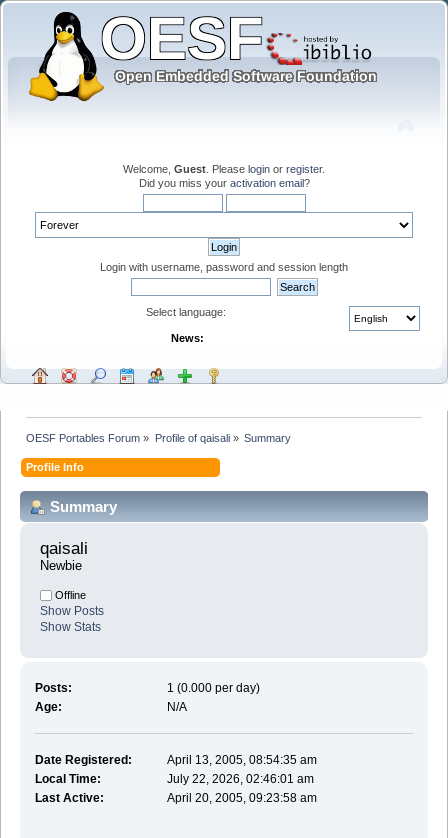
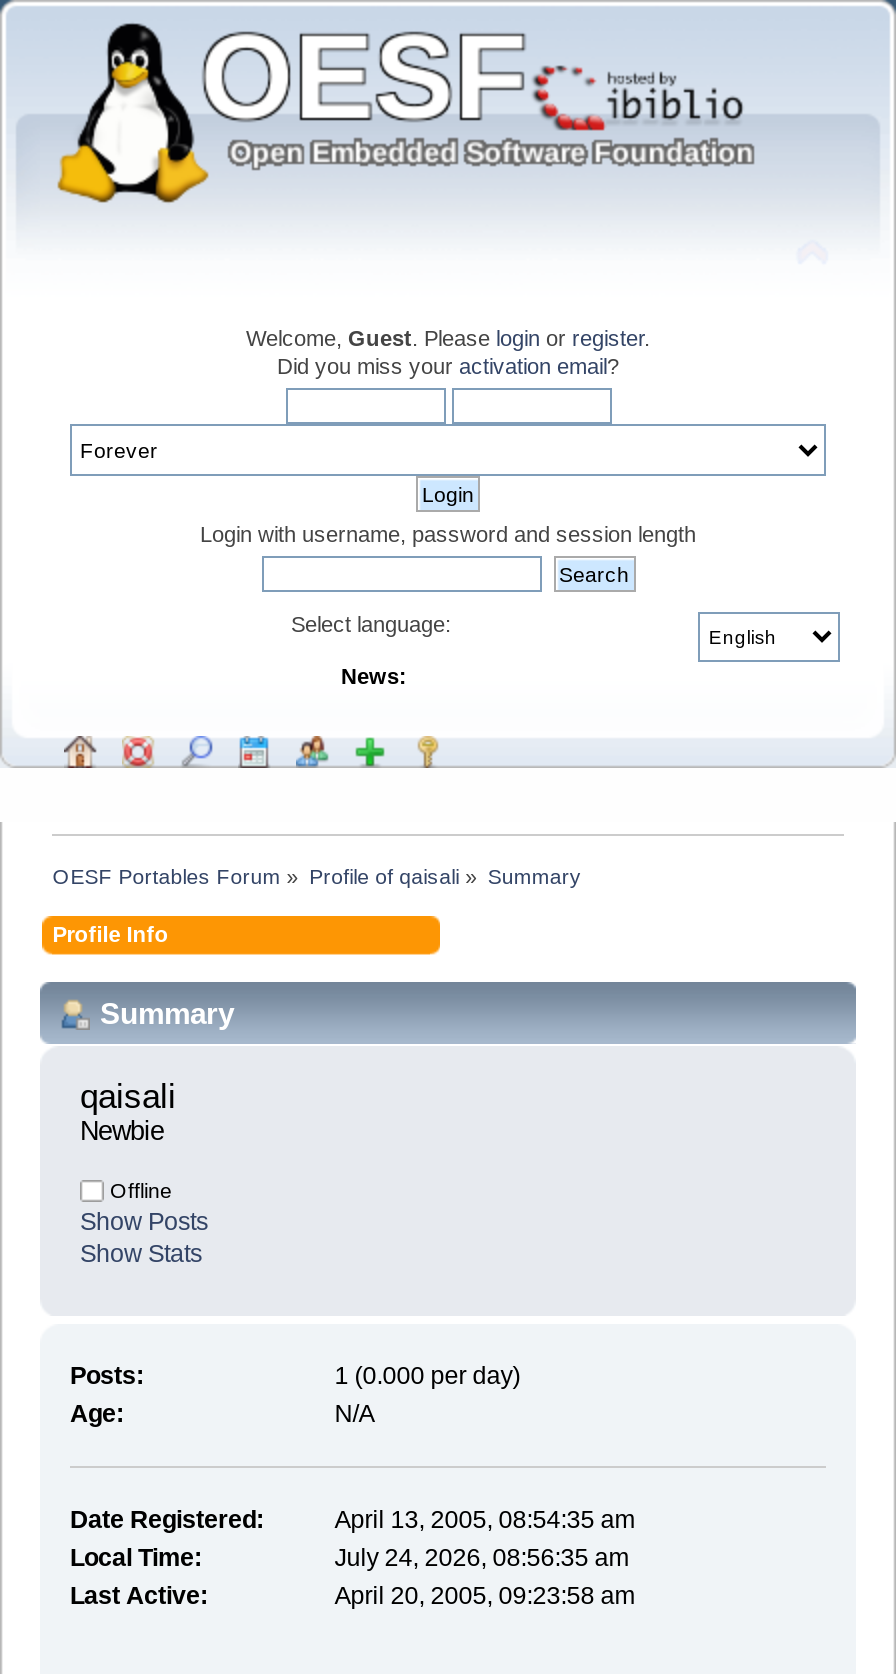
[167,772,314,786] July 22, 2026, 02:46:01 am -> [335,1543,629,1571] July 24, 2026, 08:56:35 am

